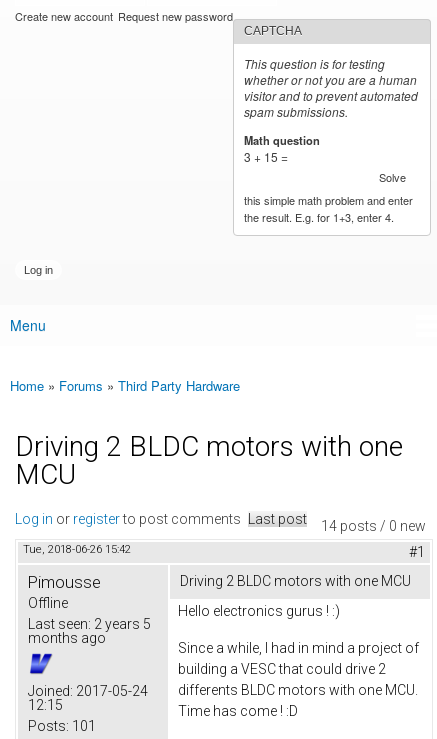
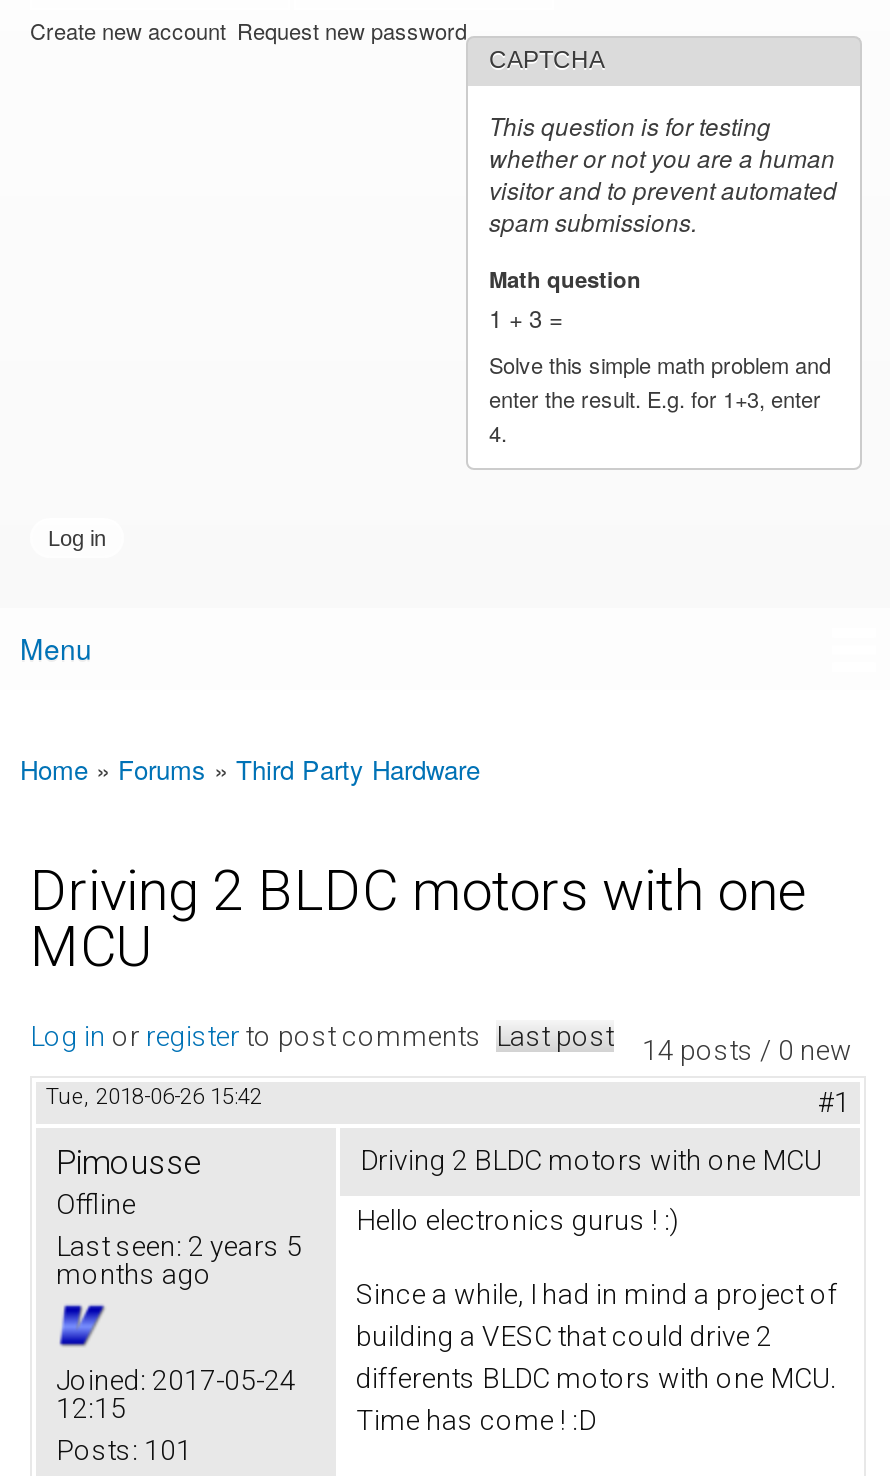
[244,148,413,225] 3 + 15 = | Solve | this simple math problem and enter | the result. E.g. for 1+3, enter 4. -> [489,300,831,448] 1 + 3 = | Solve this simple math problem and | enter the result. E.g. for 1+3, enter | 4.

